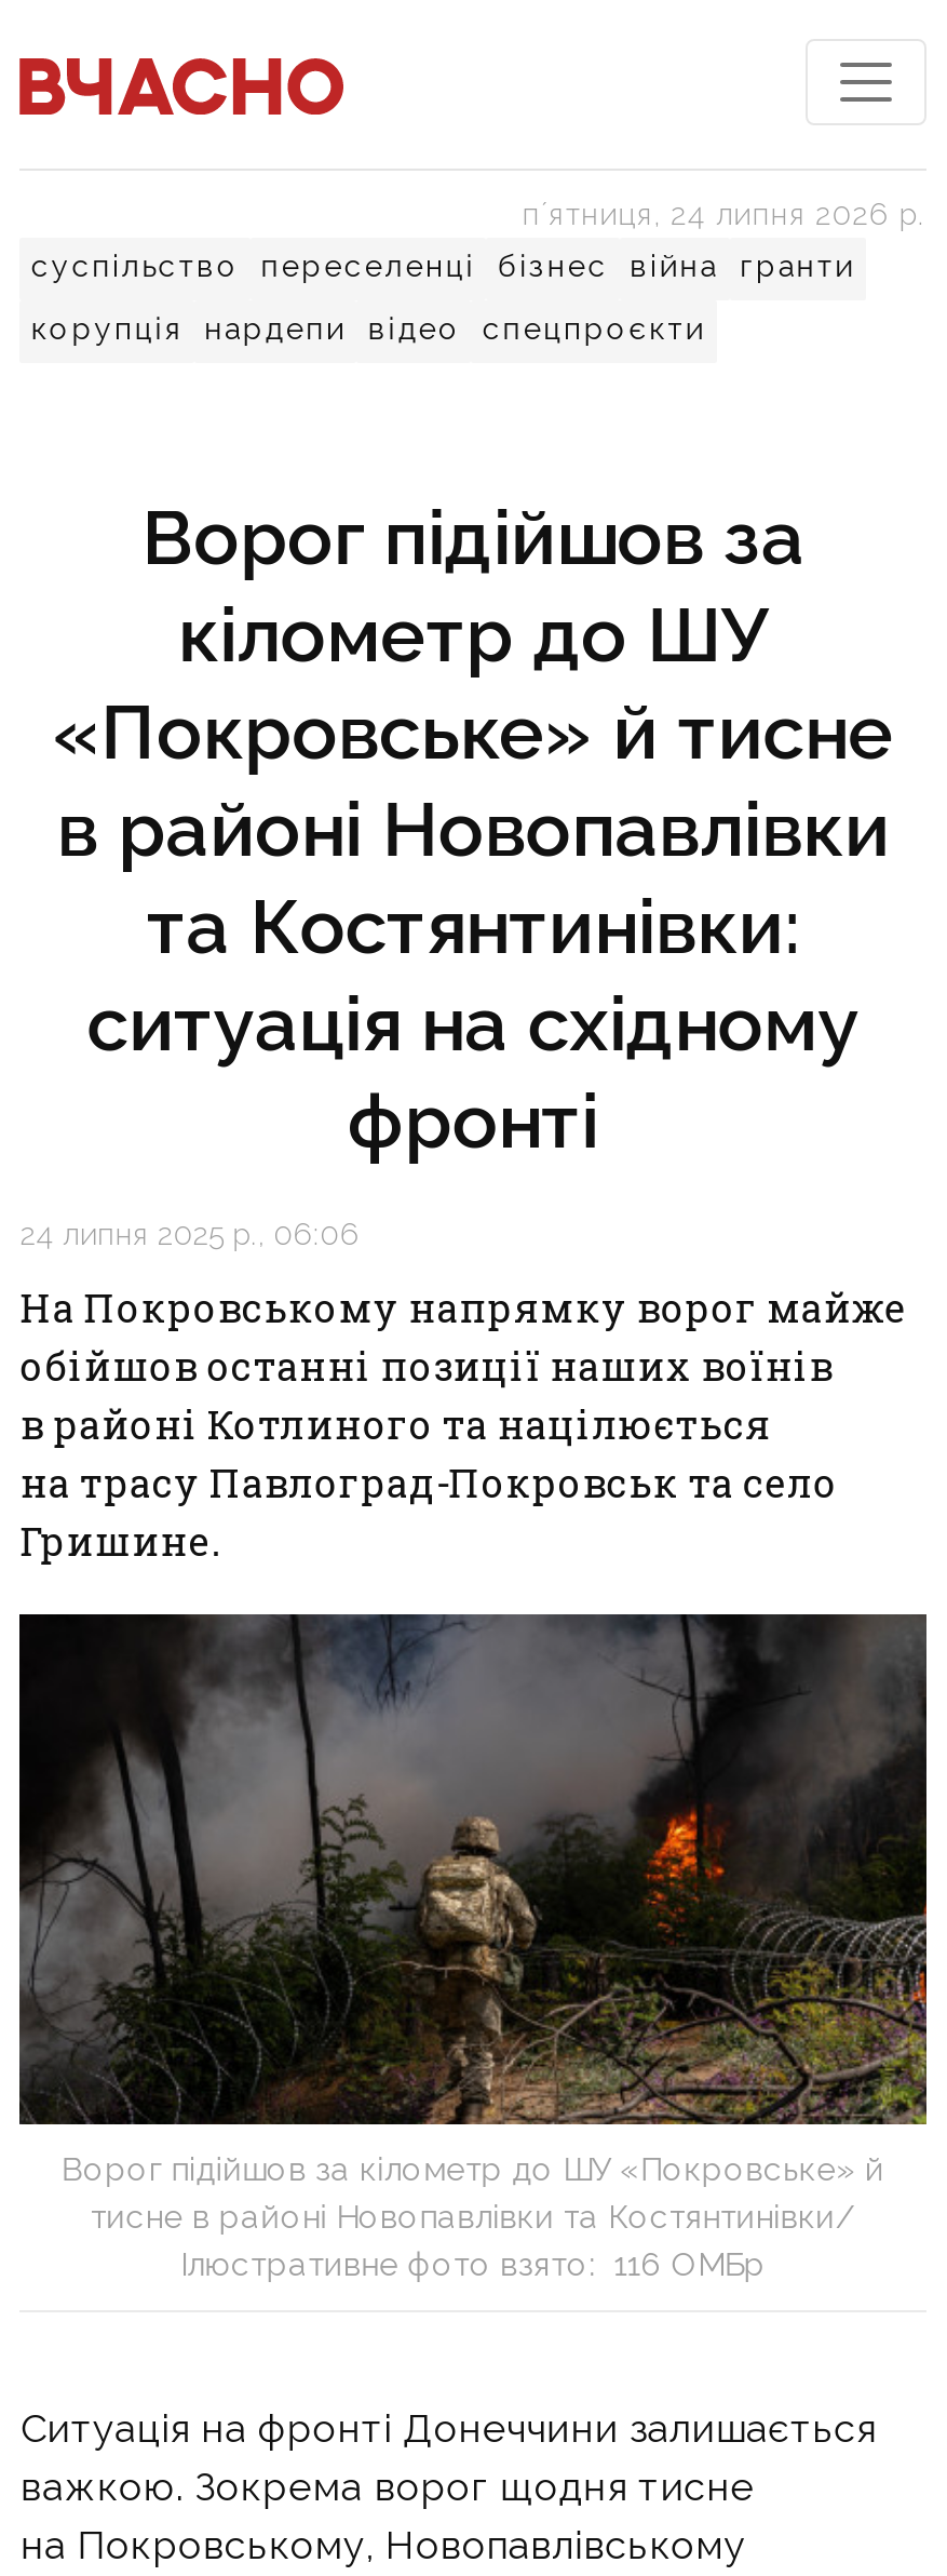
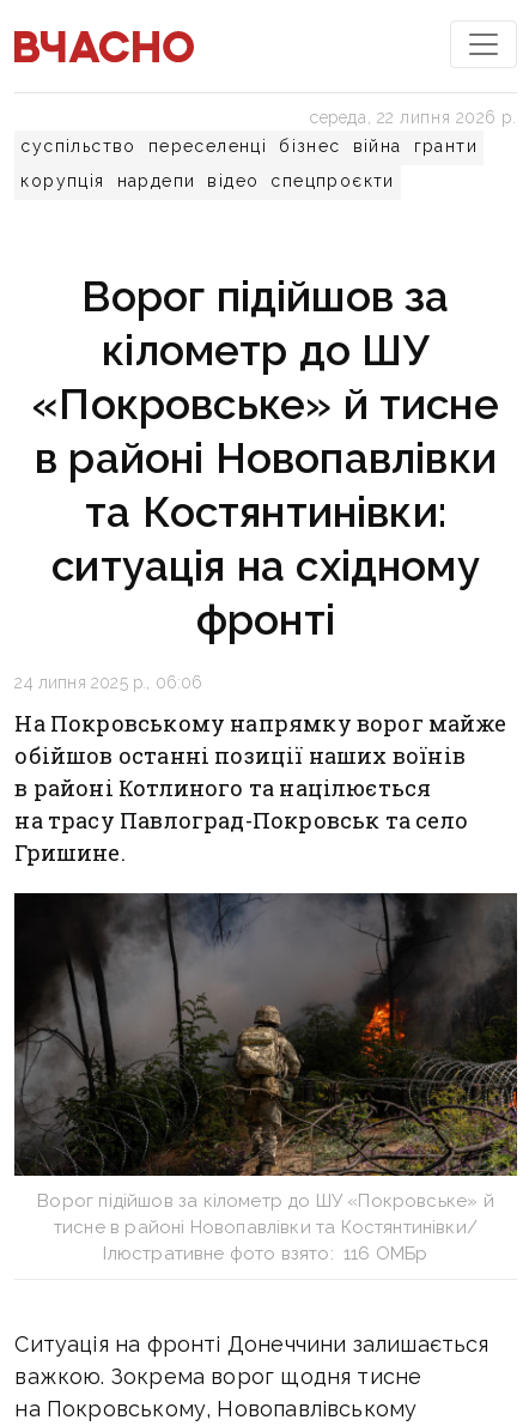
[523,197,926,231] пʼятниця, 24 липня 2026 р. -> [310,108,517,127] середа, 22 липня 2026 р.

